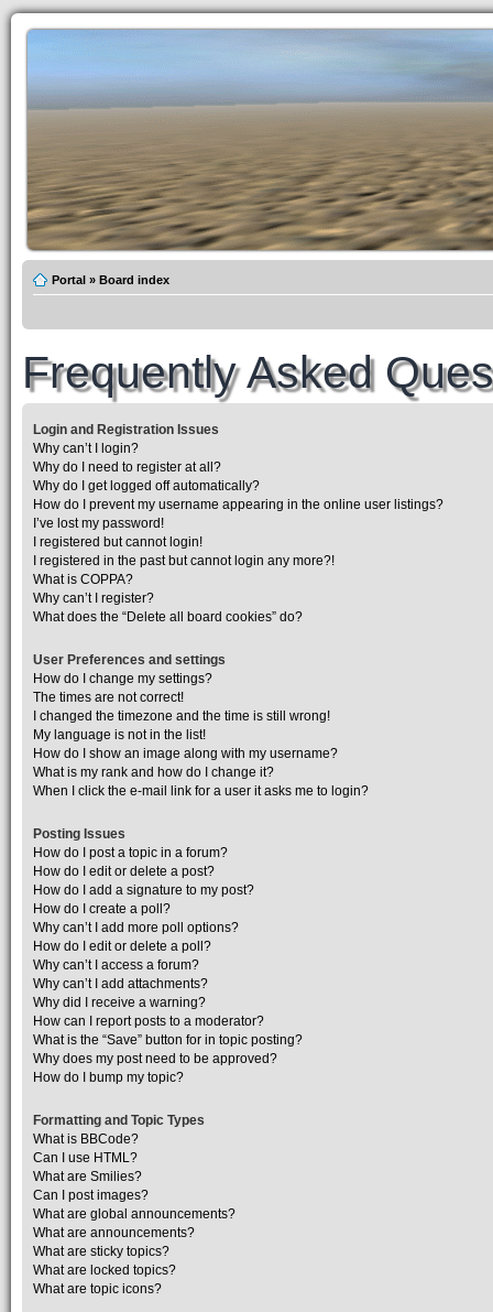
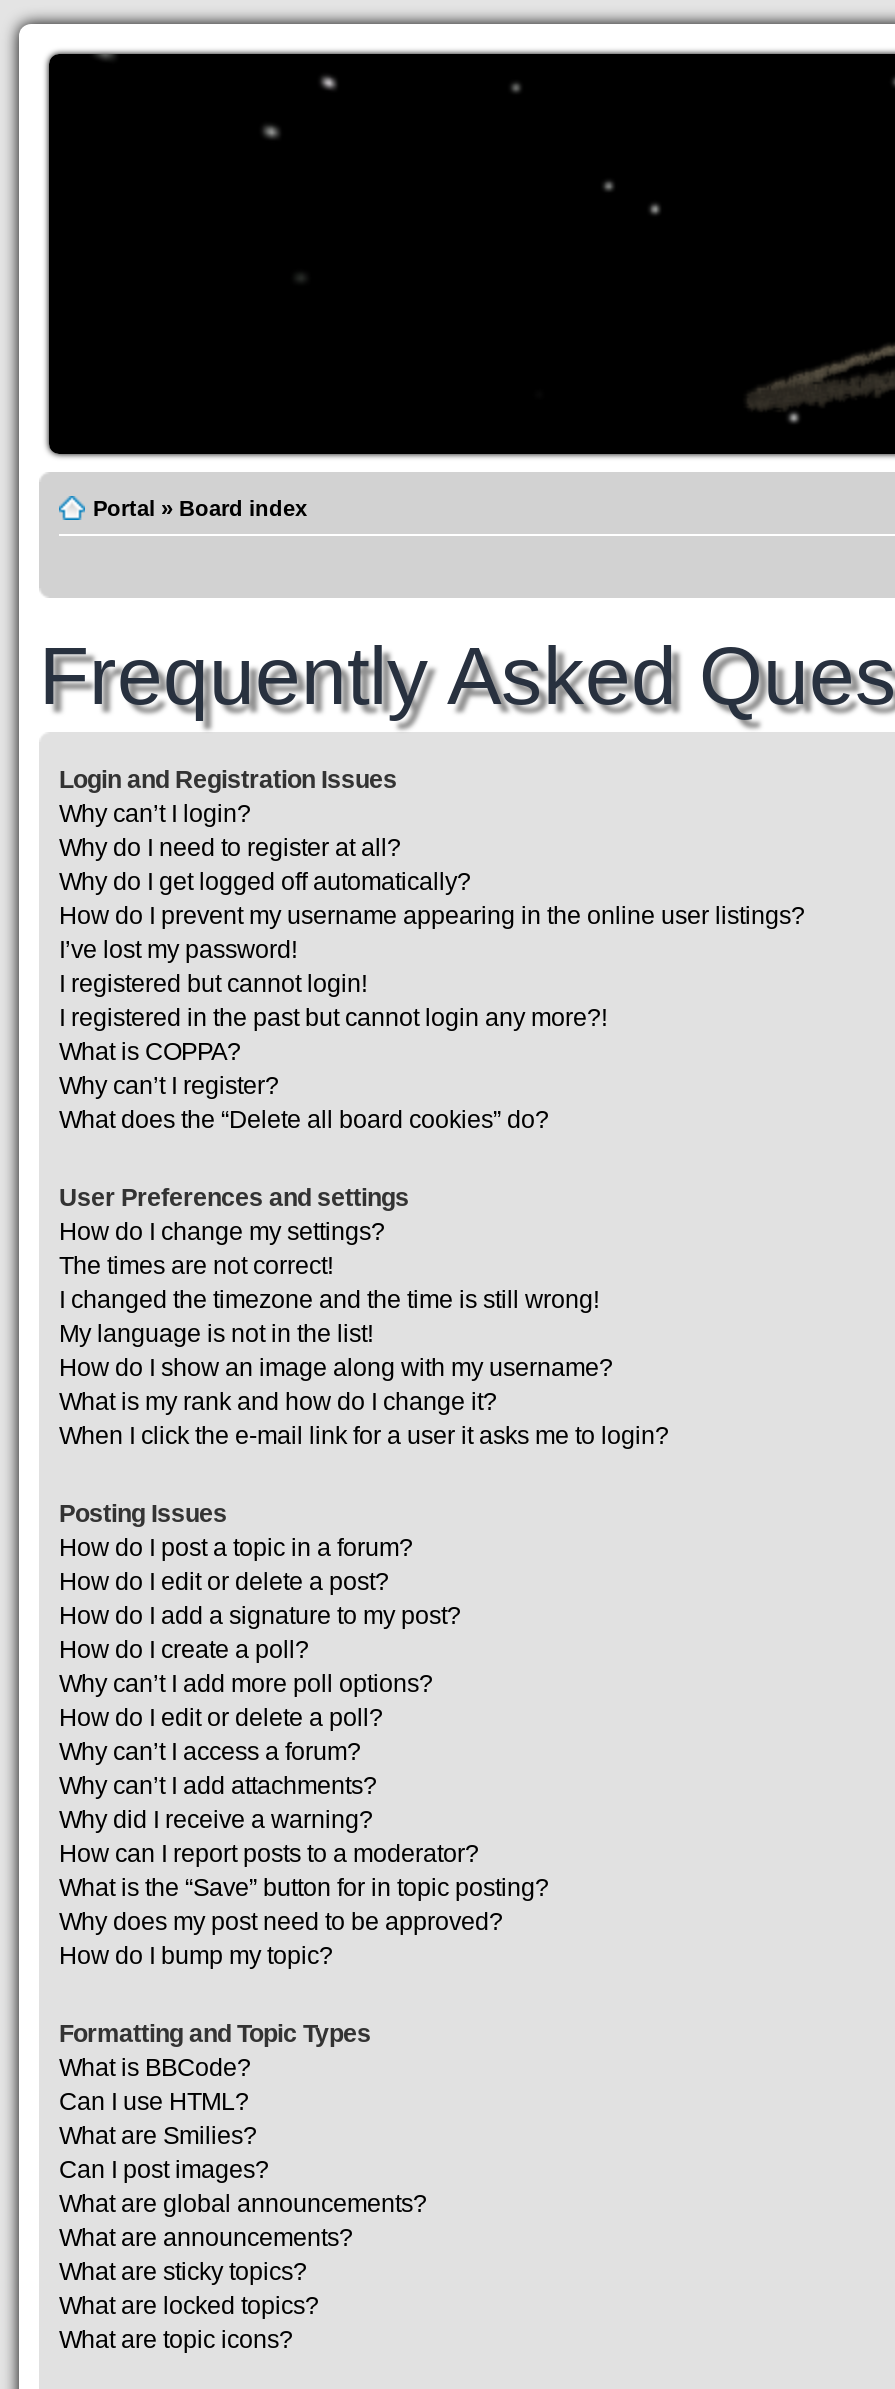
[26,29,490,251] [image] -> none

